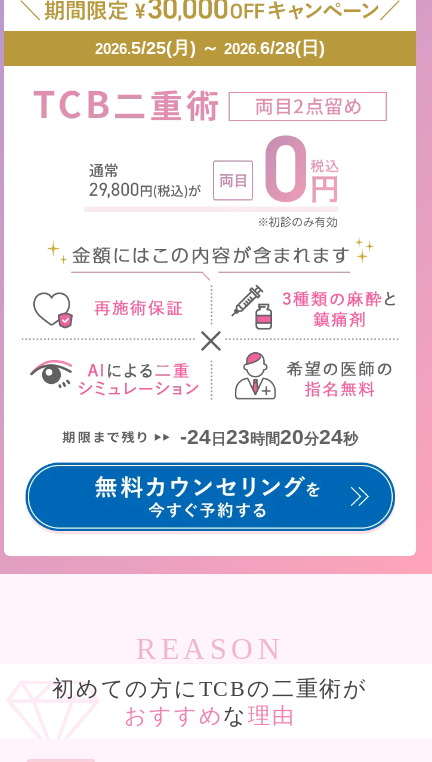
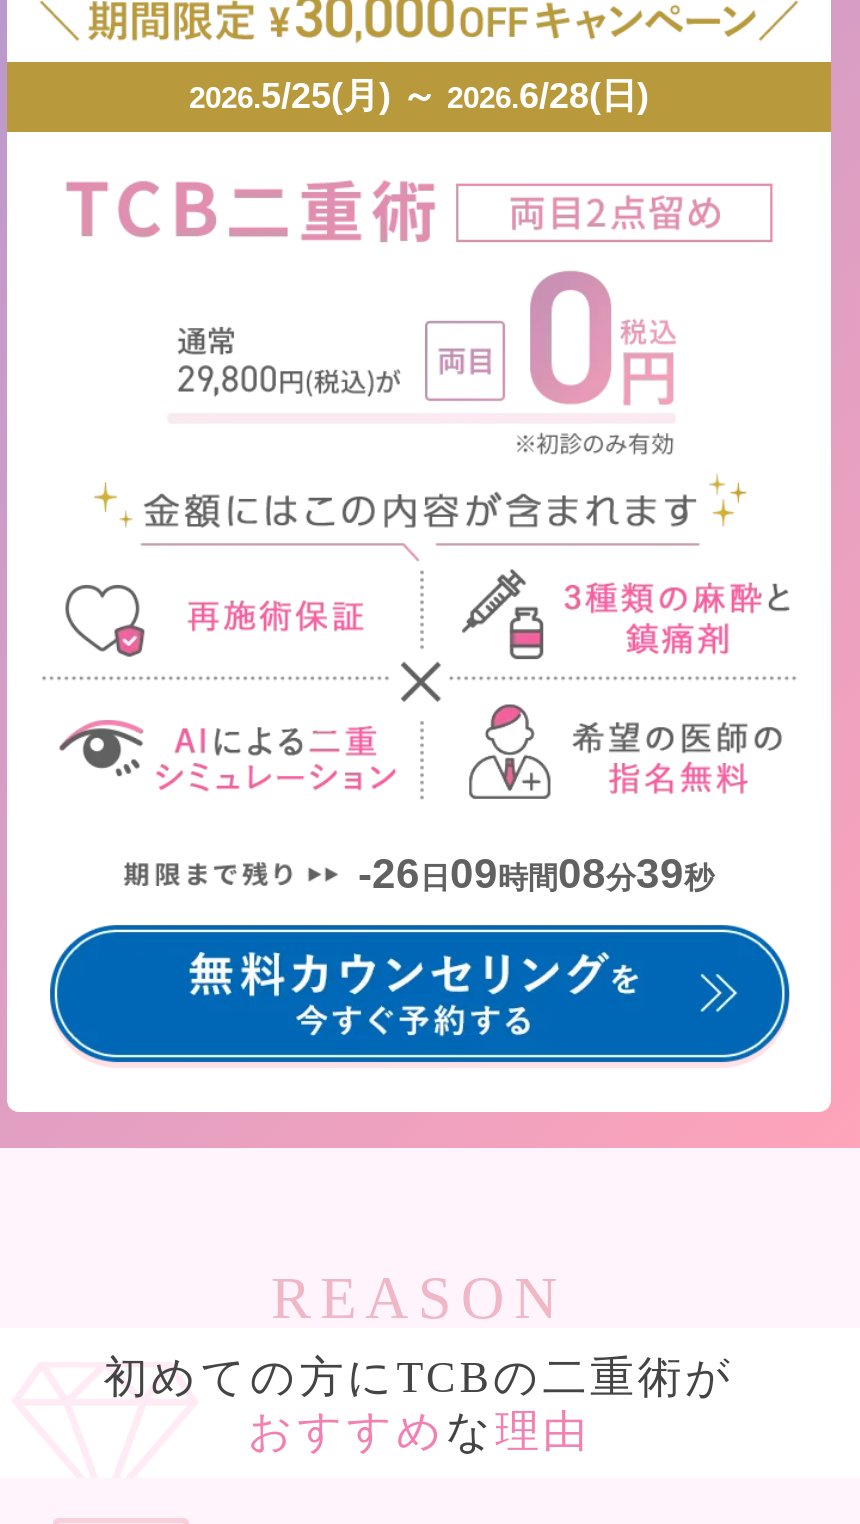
[179,425,357,448] -24日23時間20分24秒 -> [358,850,714,896] -26日09時間08分39秒

